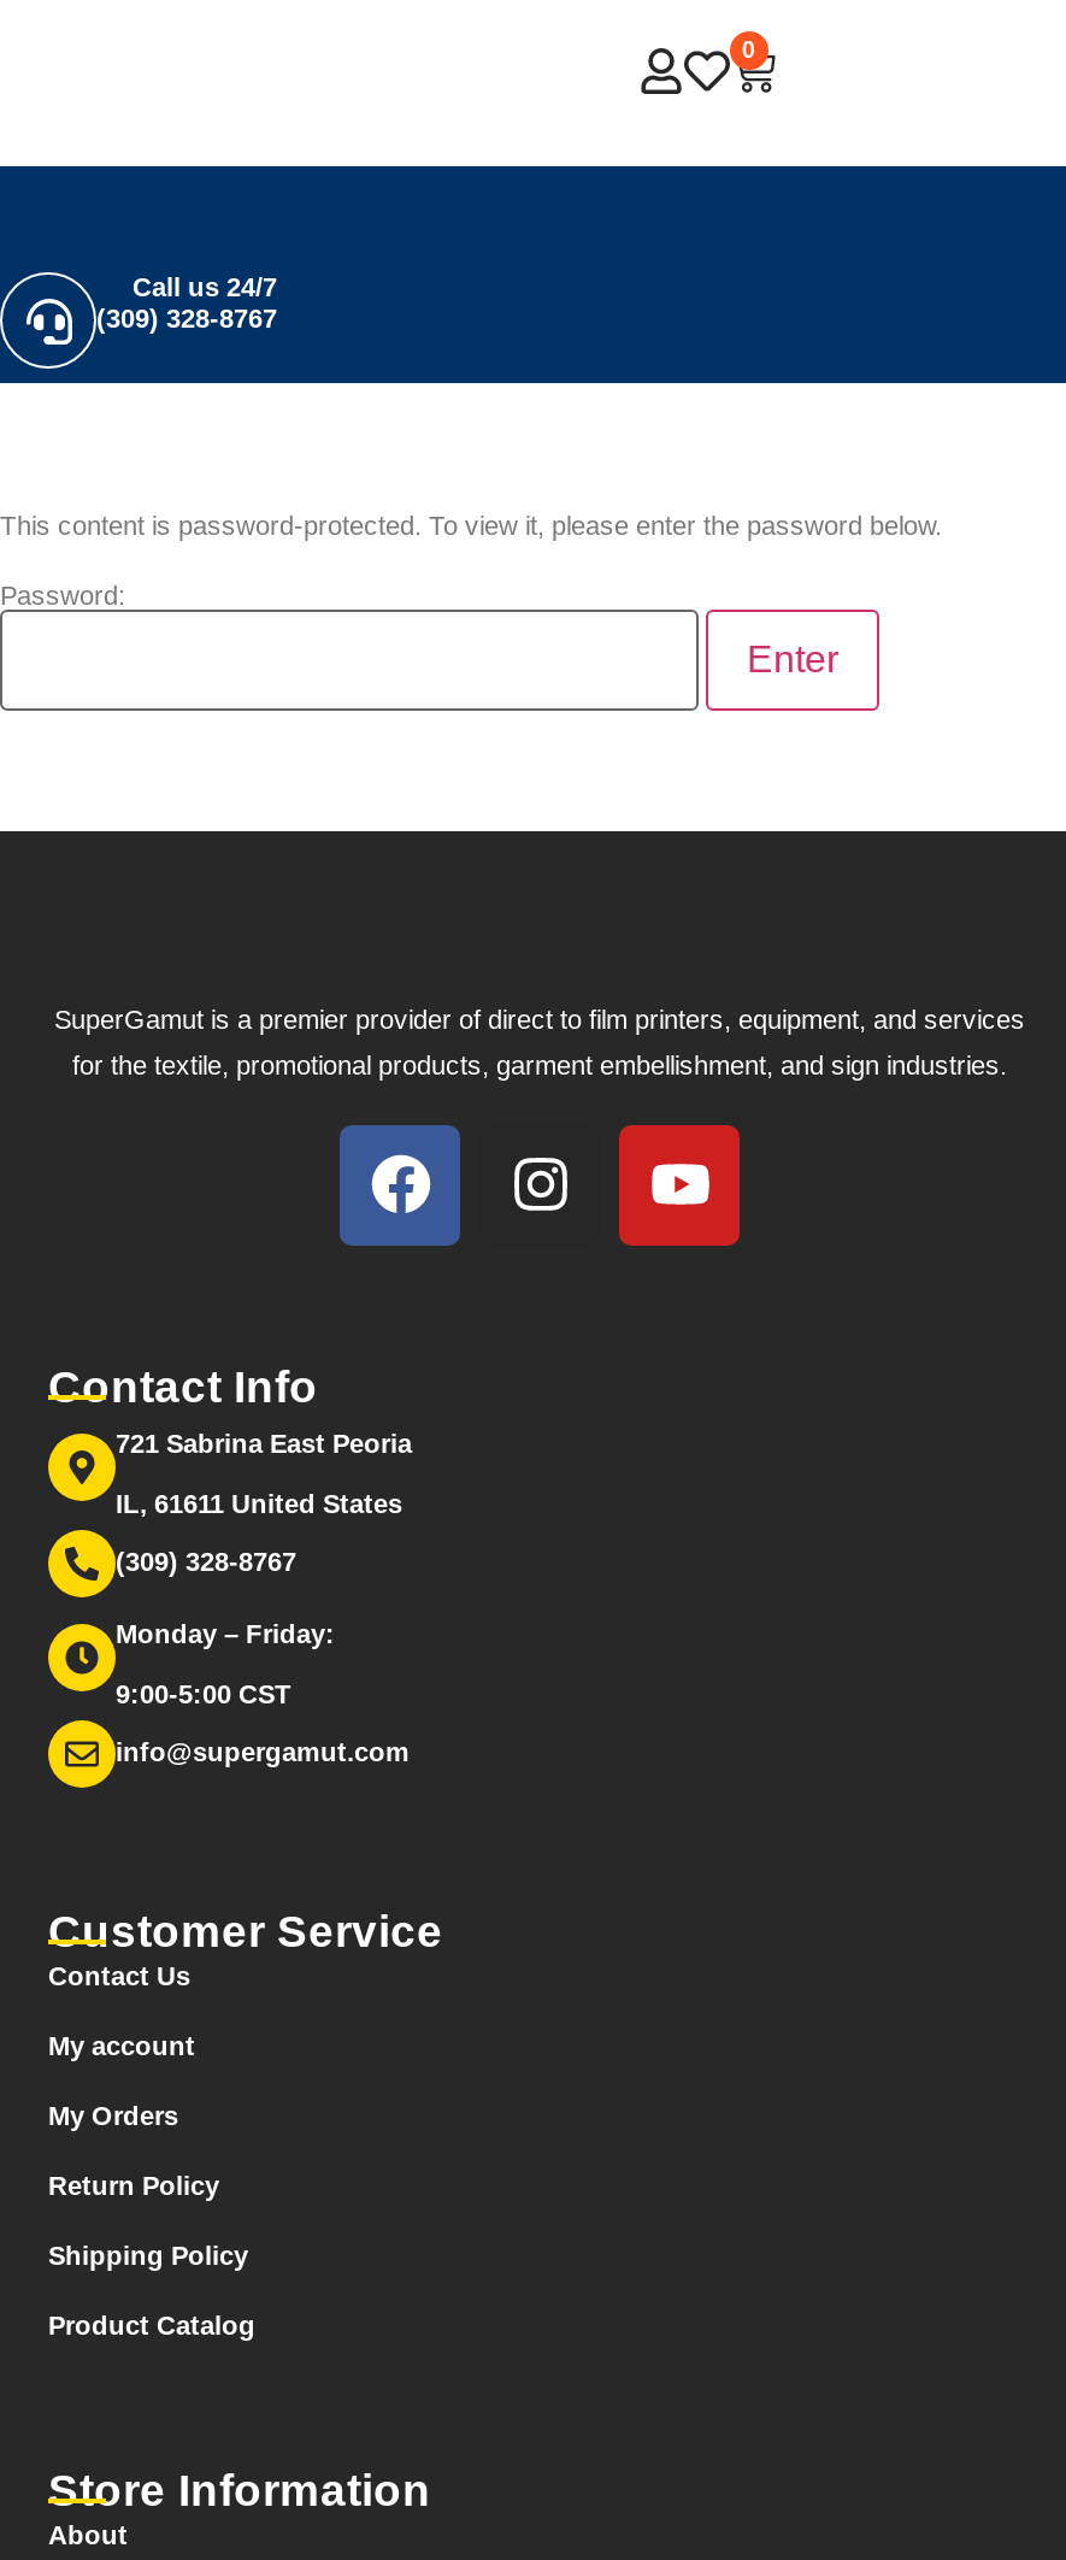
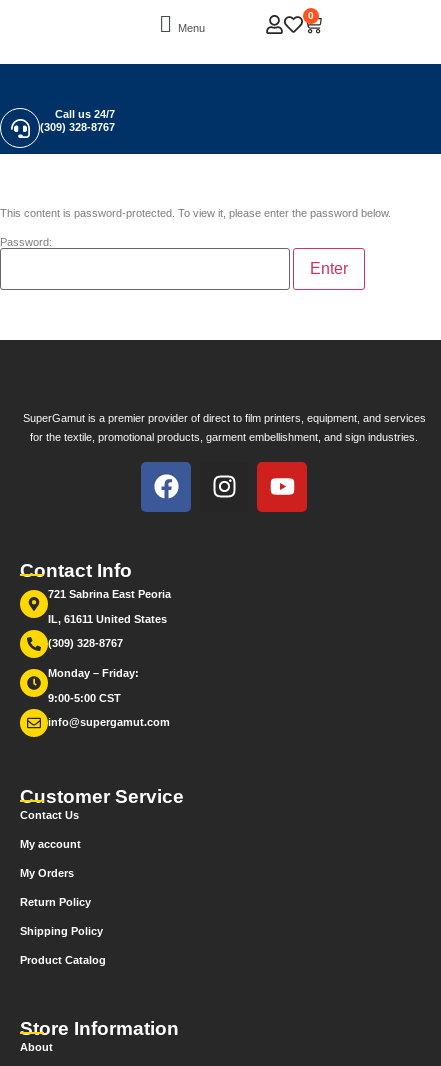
none -> [178,21,205,33] Menu

